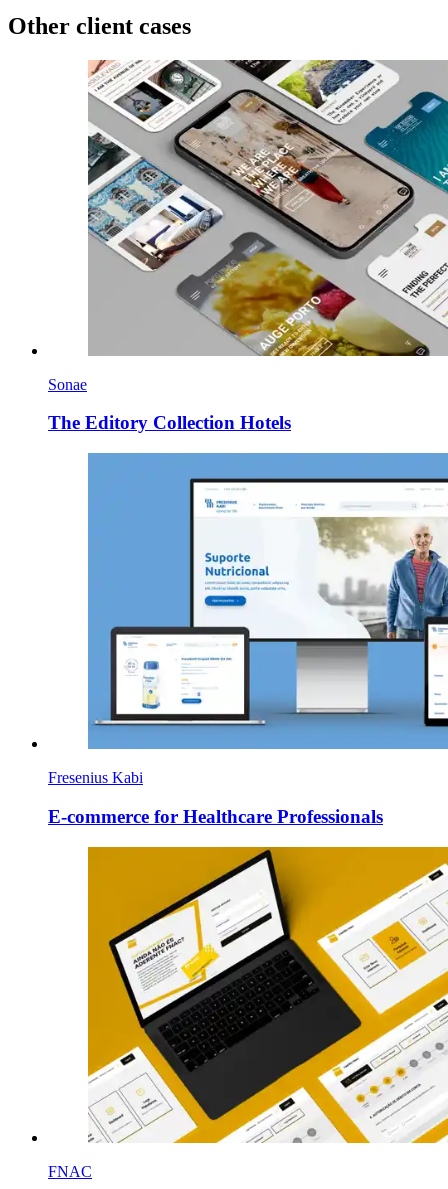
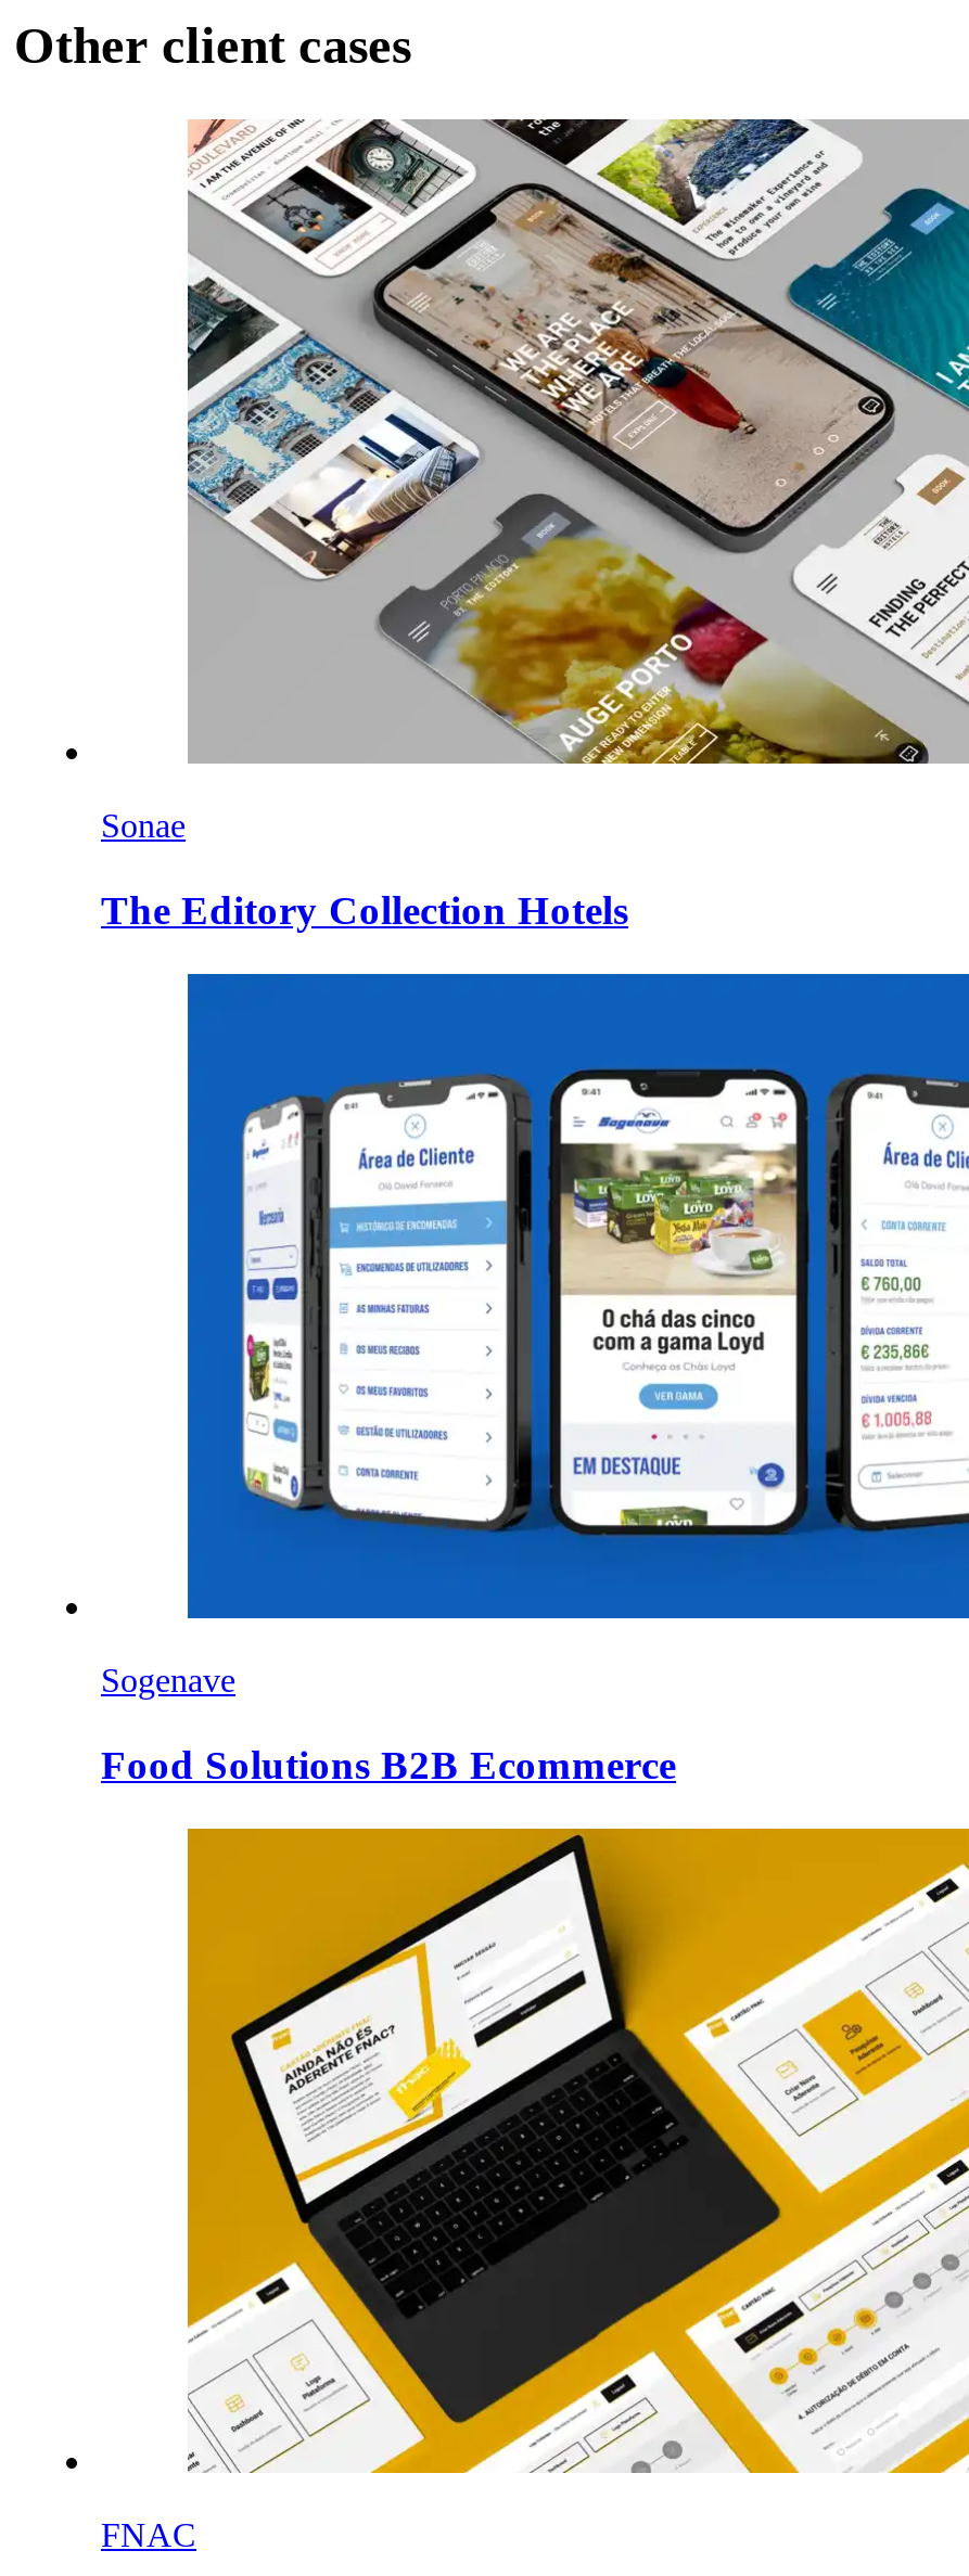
[48,454,445,786] [image] | Fresenius Kabi -> [101,975,962,1698] [image] | Sogenave
[48,806,383,827] E-commerce for Healthcare Professionals -> [101,1741,676,1787] Food Solutions B2B Ecommerce

